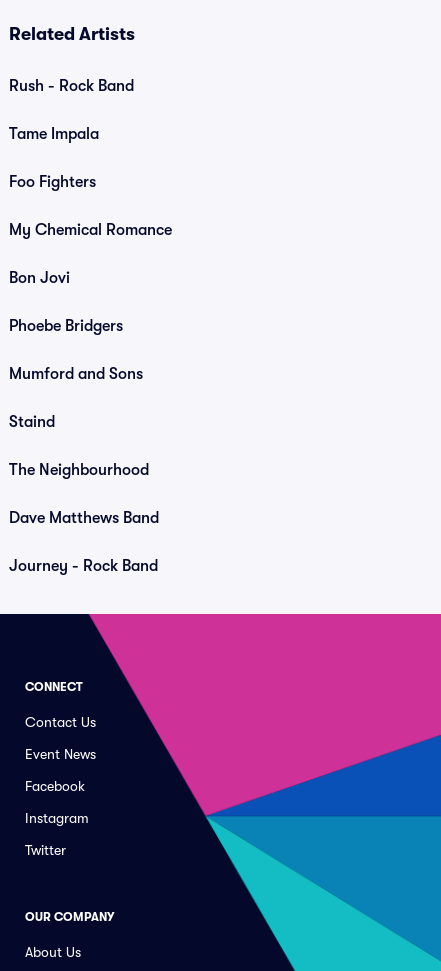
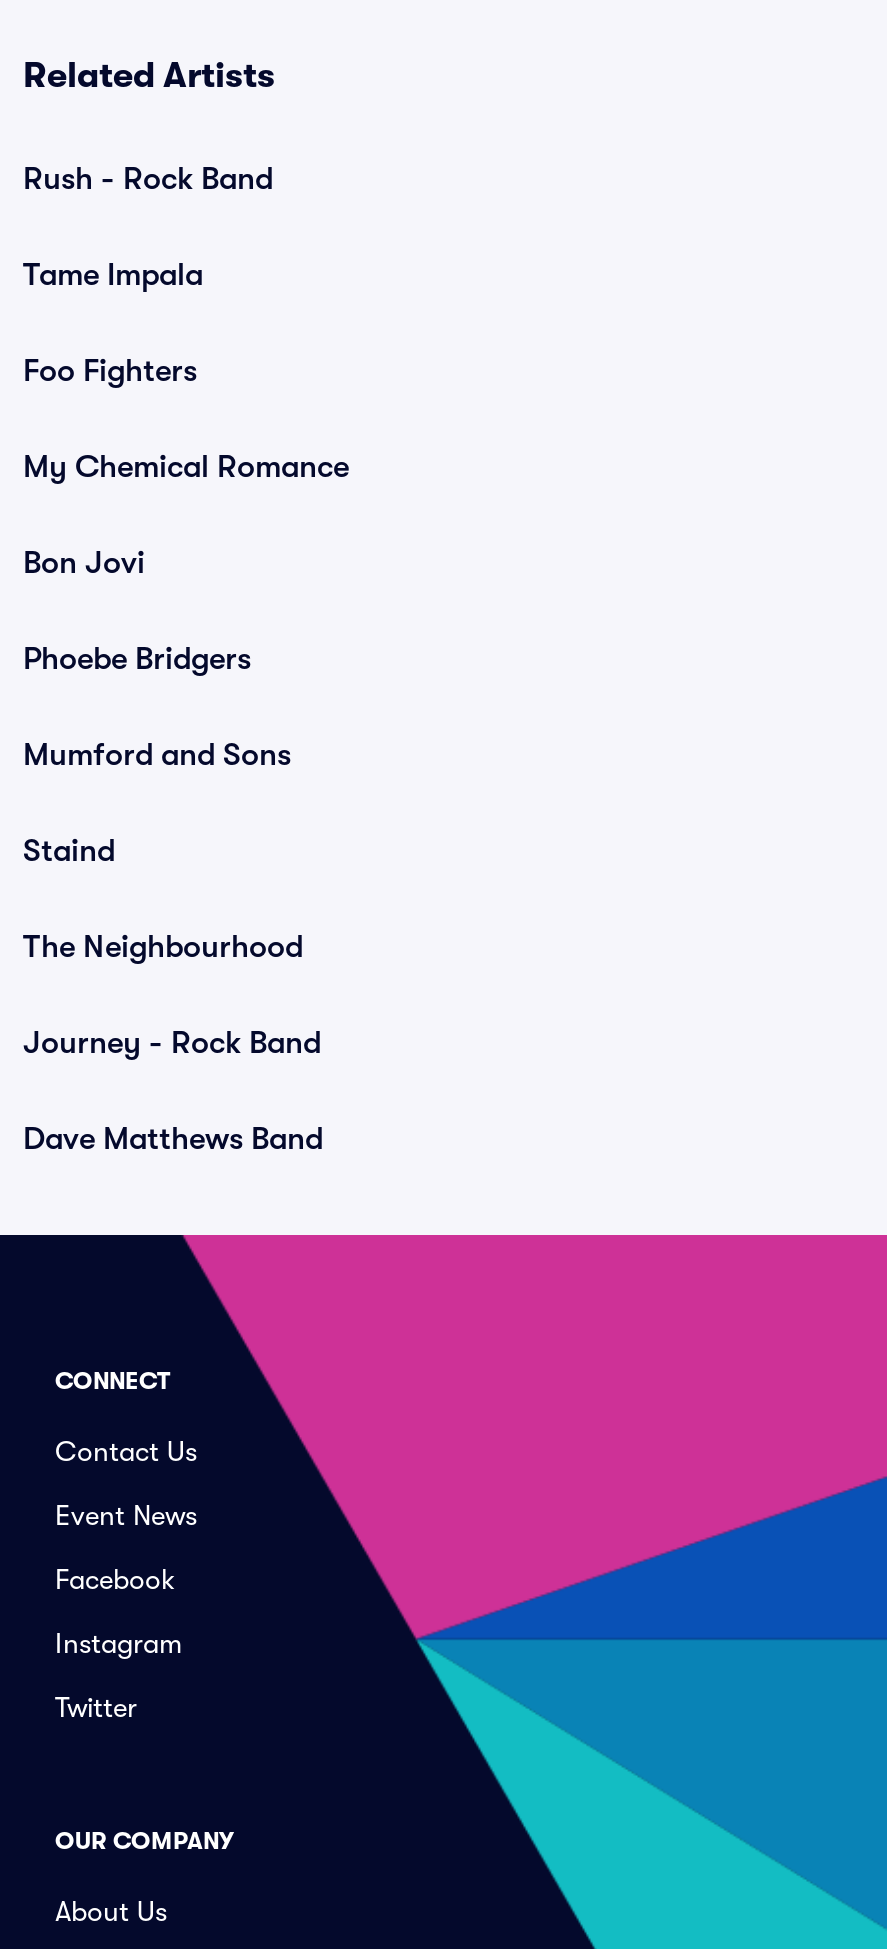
moved [9,509,159,527] -> [23,1121,323,1157]: Dave Matthews Band
moved [9,557,158,575] -> [23,1025,321,1061]: Journey - Rock Band

